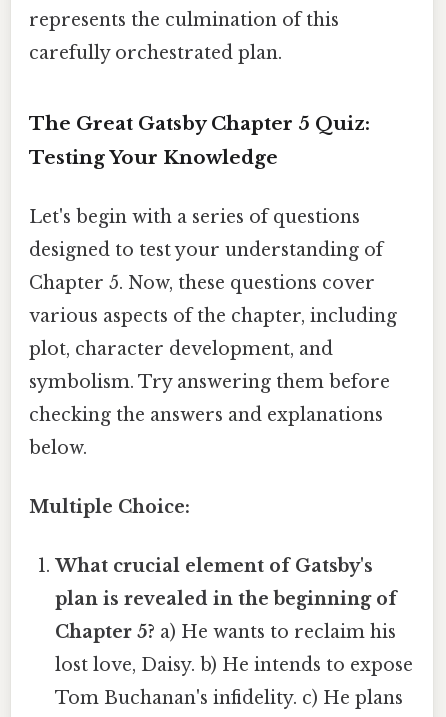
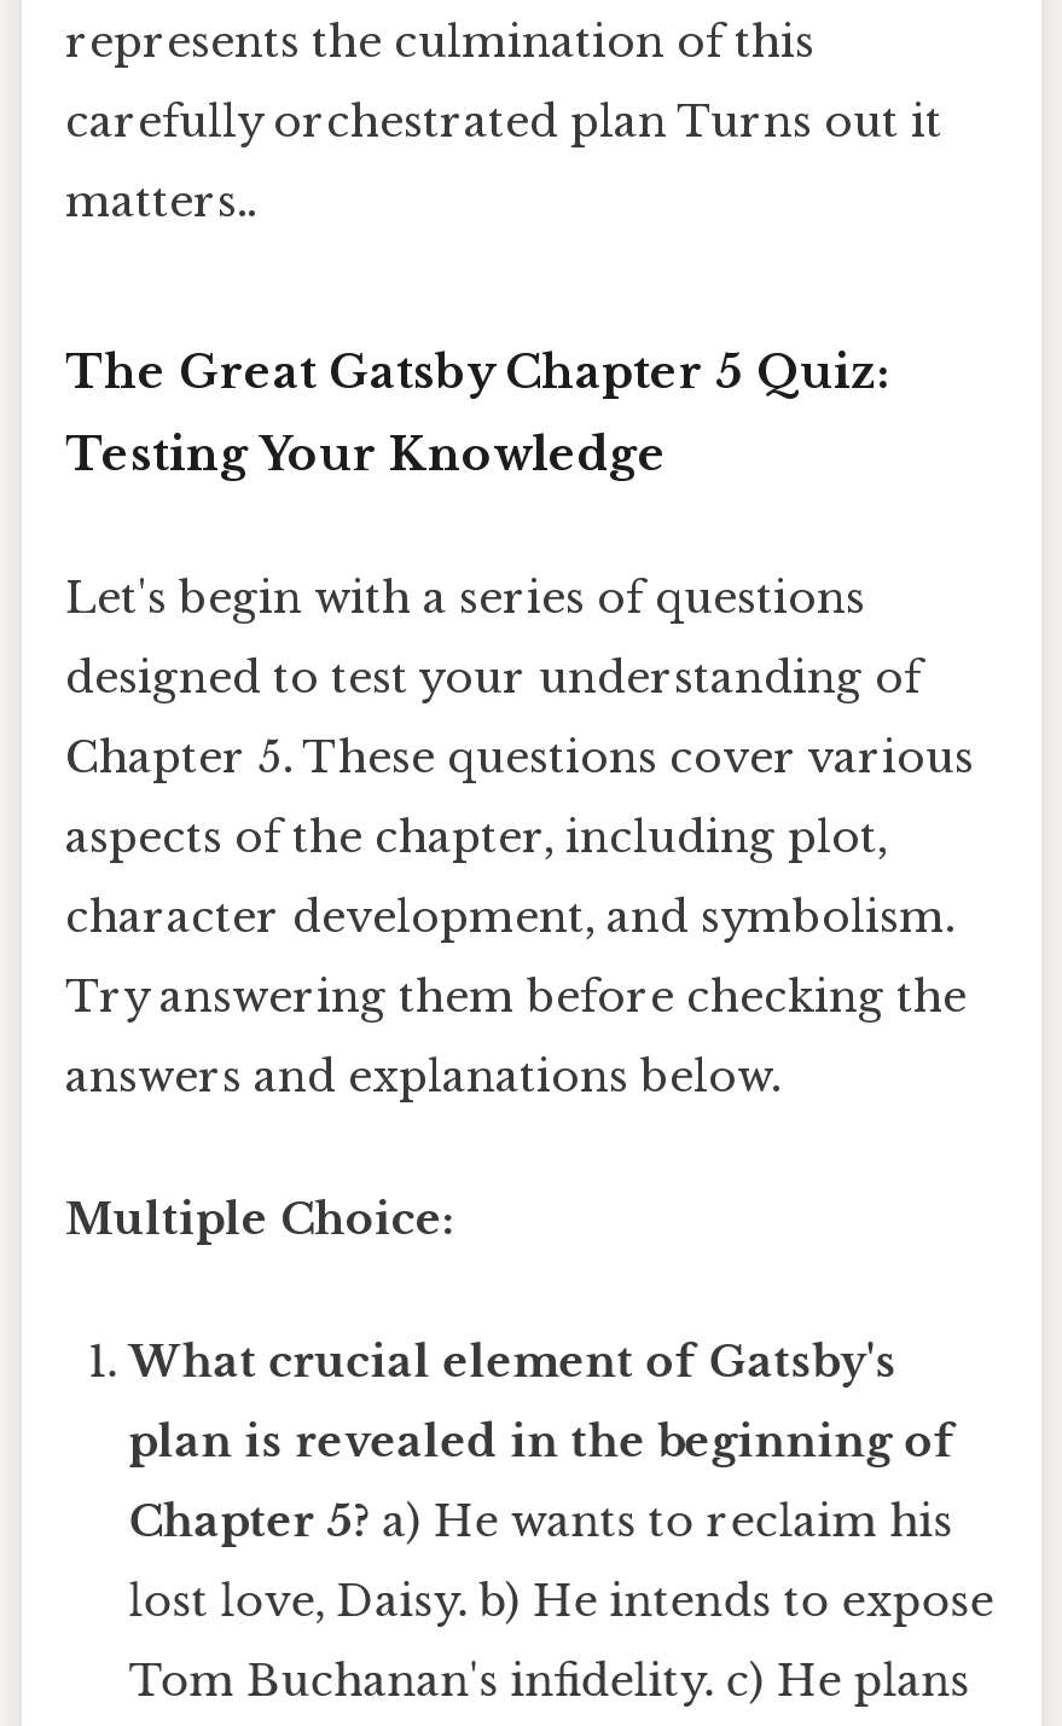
[29,42,282,64] carefully orchestrated plan. -> [65,95,942,228] carefully orchestrated plan Turns out it | matters..
moved [29,112,383,261] -> [65,344,921,705]: The Great Gatsby Chapter 5 Quiz: | Testing Your Knowledge | Let's begin with a series of questions | designed to test your understanding of
[29,272,397,459] Chapter 5. Now, these questions cover | various aspects of the chapter, including | plot, character development, and | symbolism. Try answering them before | checking the answers and explanations | below. -> [65,731,974,1104] Chapter 5. These questions cover various | aspects of the chapter, including plot, | character development, and symbolism. | Try answering them before checking the | answers and explanations below.

